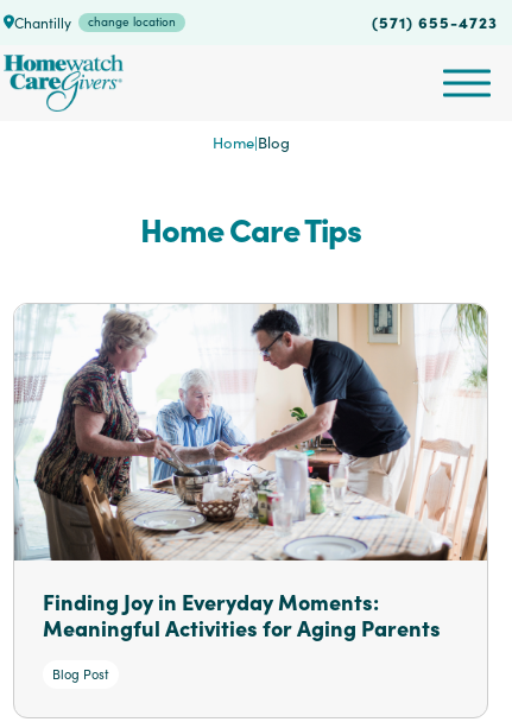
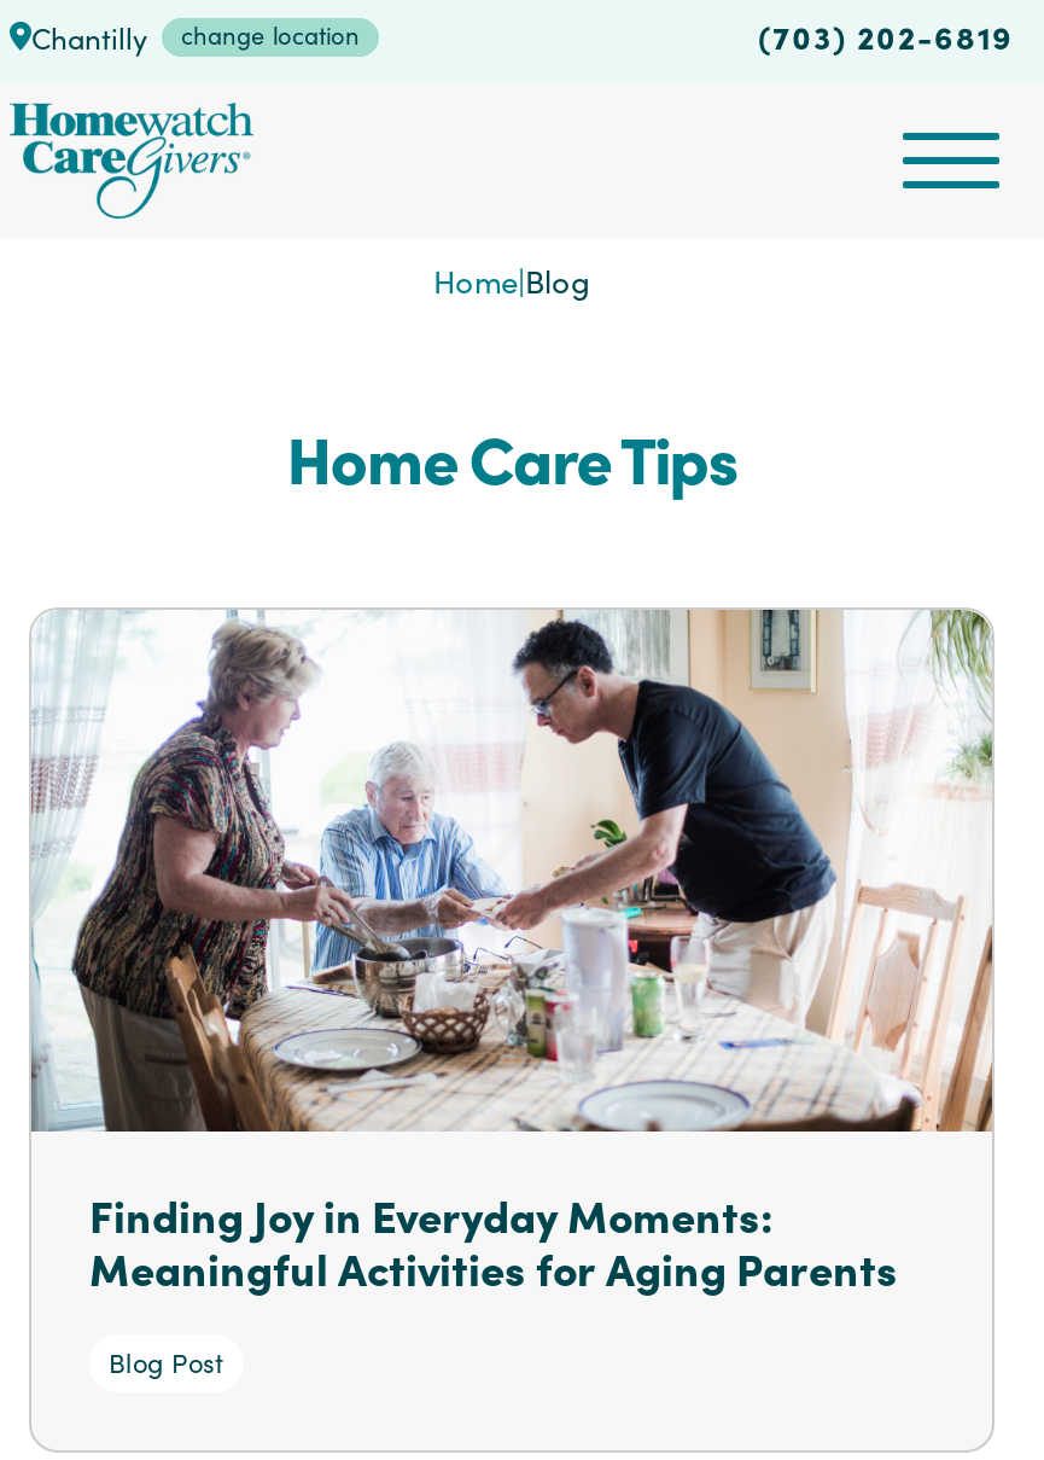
[372,11,498,32] (571) 655-4723 -> [758,13,1014,57] (703) 202-6819

